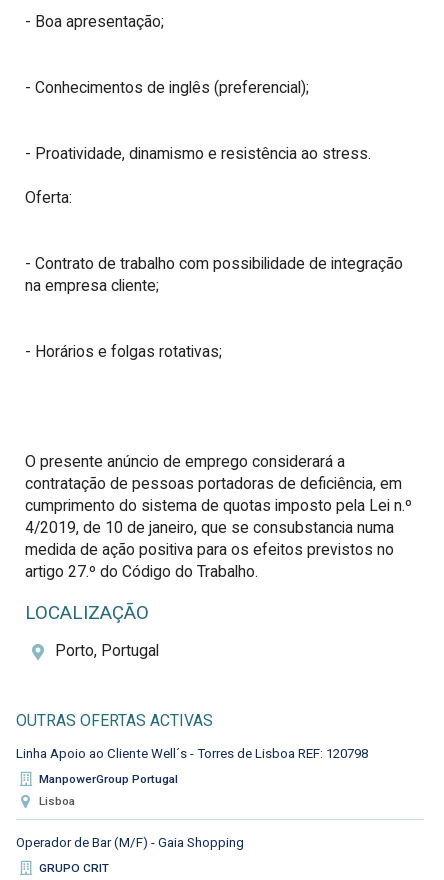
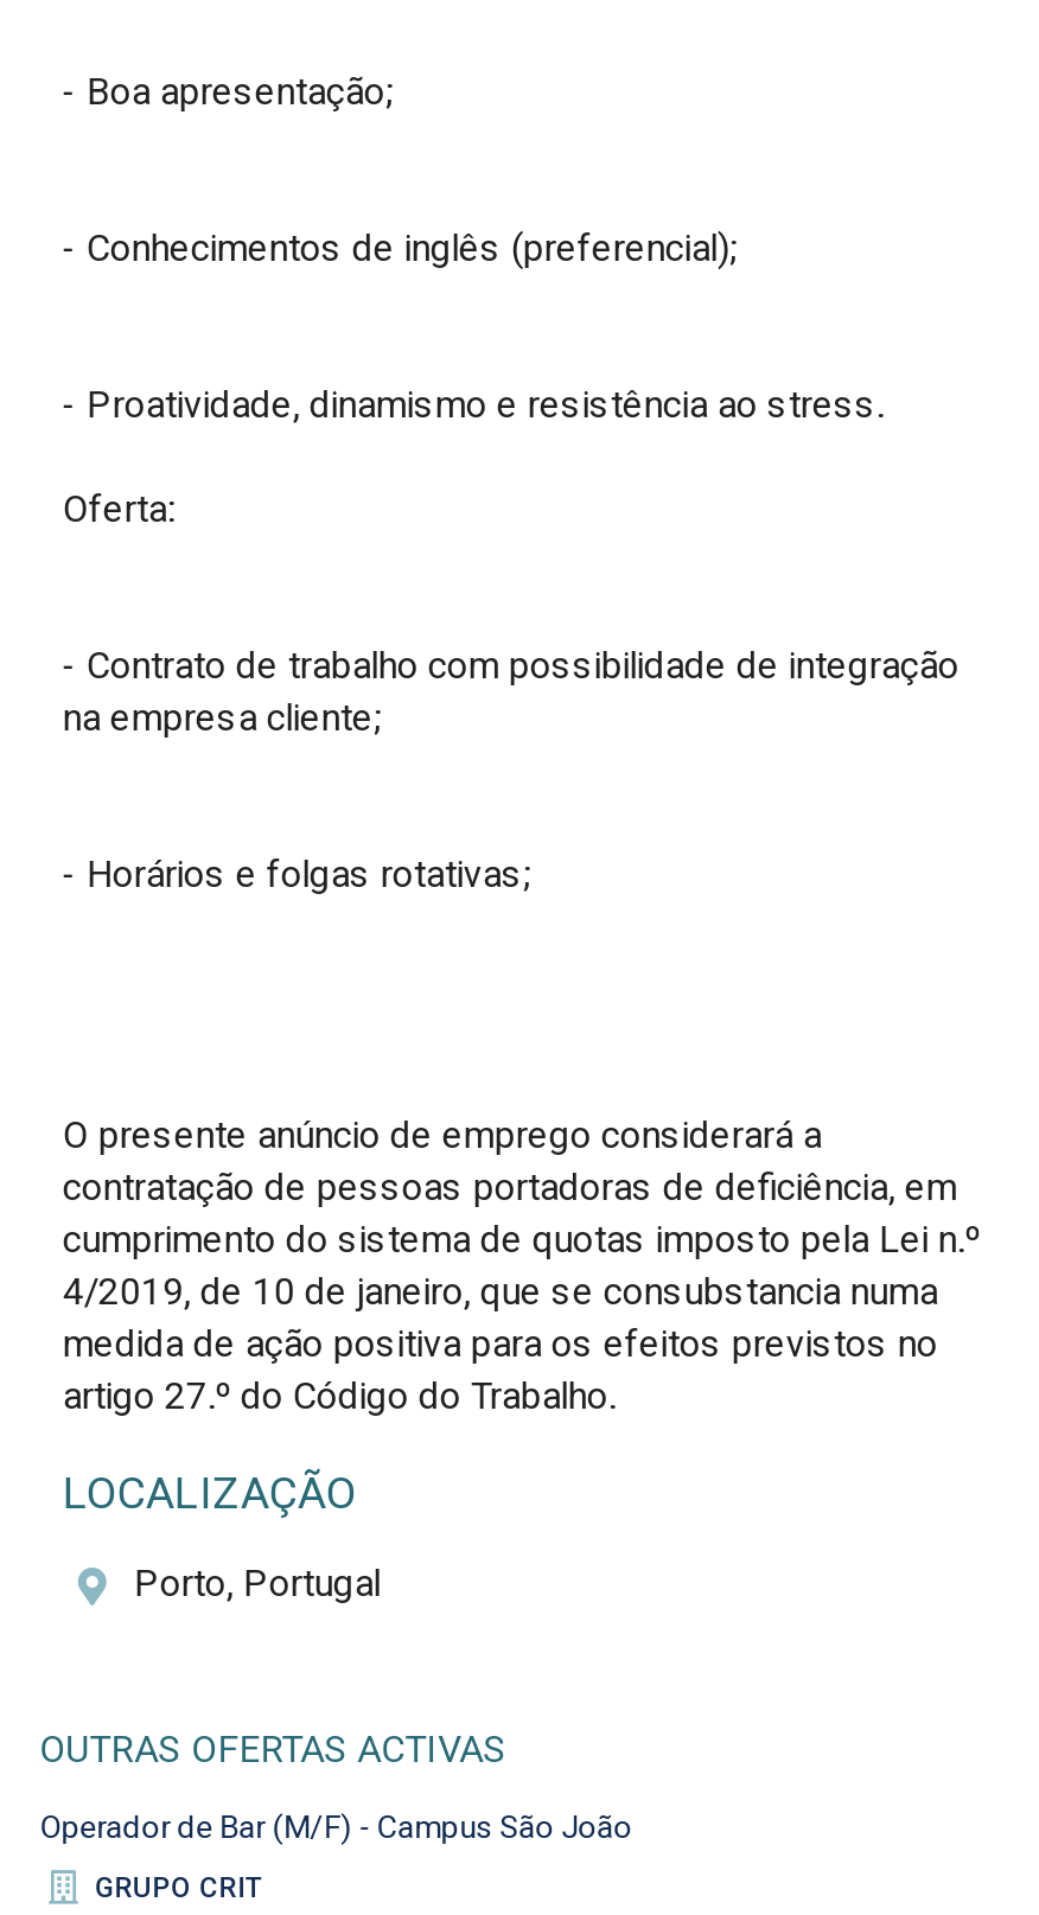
[16,746,368,850] Linha Apoio ao Cliente Well´s - Torres de Lisboa REF: 120798 | ManpowerGroup Portugal | Lisboa | Operador de Bar (M/F) - Gaia Shopping -> [39,1810,632,1845] Operador de Bar (M/F) - Campus São João

